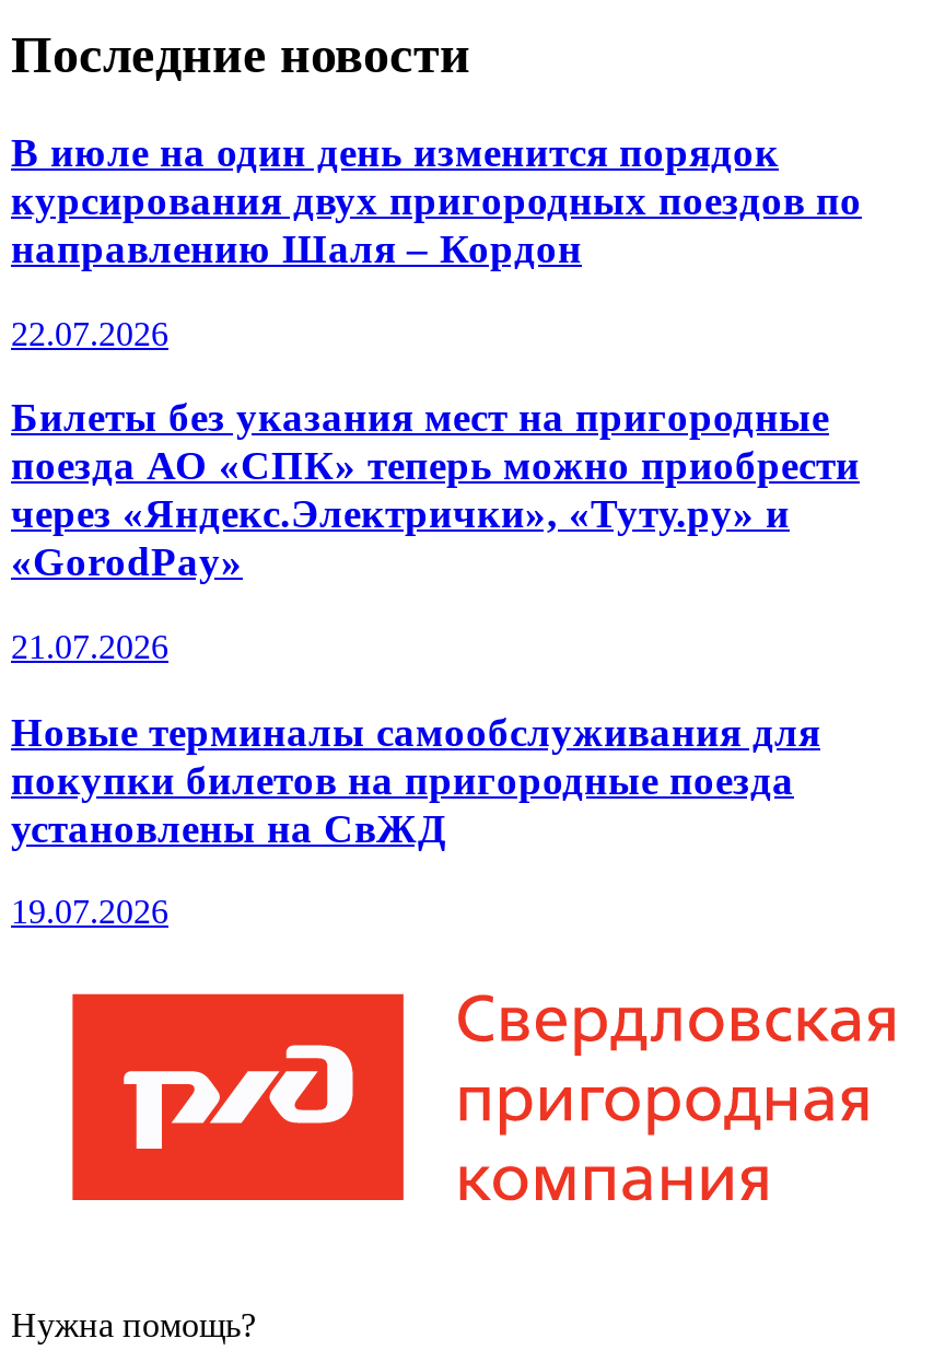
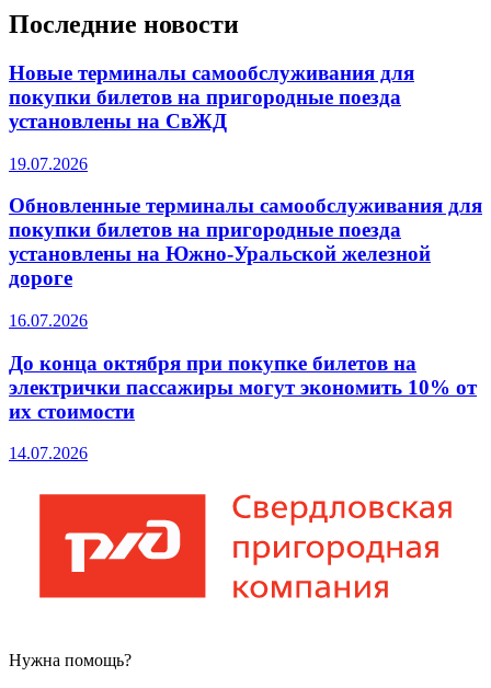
[11,129,862,665] В июле на один день изменится порядок | курсирования двух пригородных поездов по | направлению Шаля – Кордон | 22.07.2026 | Билеты без указания мест на пригородные | поезда АО «СПК» теперь можно приобрести | через «Яндекс.Электрички», «Туту.ру» и | «GorodPay» | 21.07.2026 -> none
moved [11,708,820,931] -> [9,61,414,173]: Новые терминалы самообслуживания для | покупки билетов на пригородные поезда | установлены на СвЖД | 19.07.2026
none -> [9,194,482,463] Обновленные терминалы самообслуживания для | покупки билетов на пригородные поезда | установлены на Южно-Уральской железной | дороге | 16.07.2026 | До конца октября при покупке билетов на | электрички пассажиры могут экономить 10% от | их стоимости | 14.07.2026

